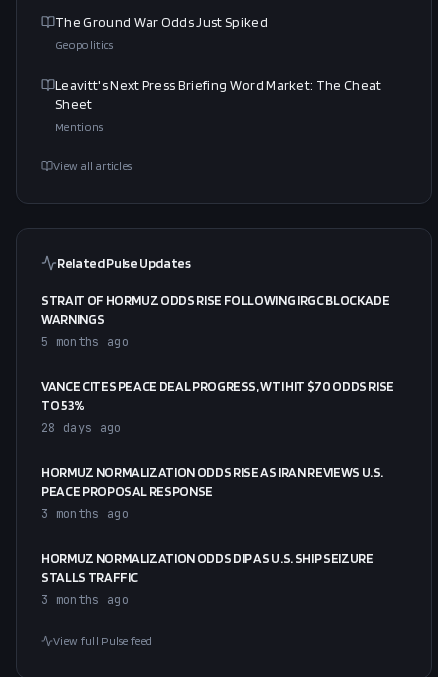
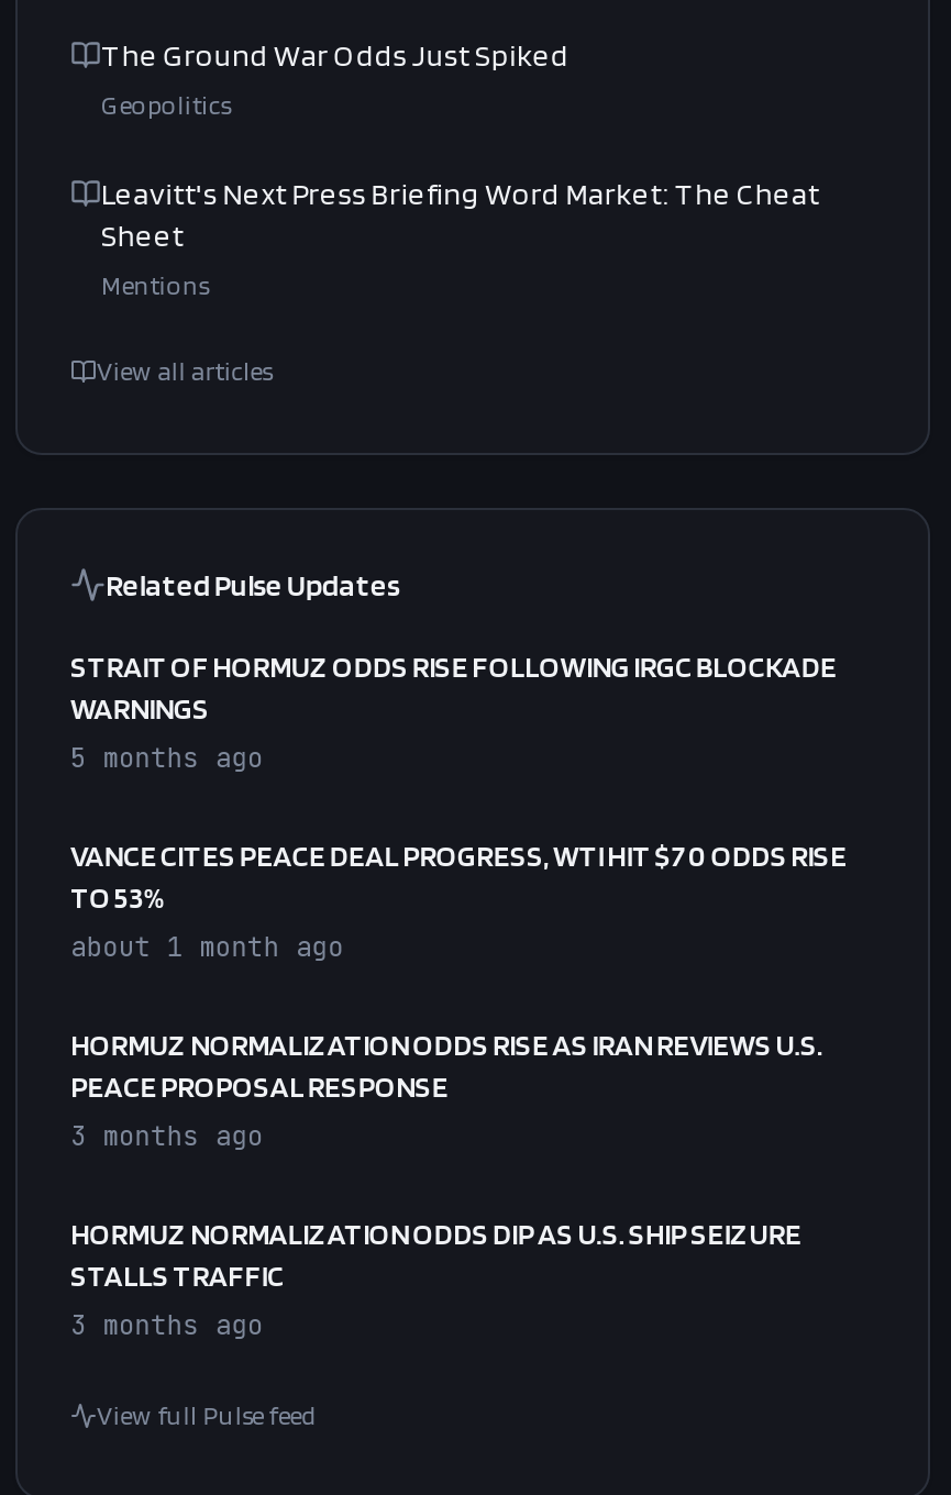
[41,420,121,436] 28 days ago -> [70,930,344,965] about 1 month ago

